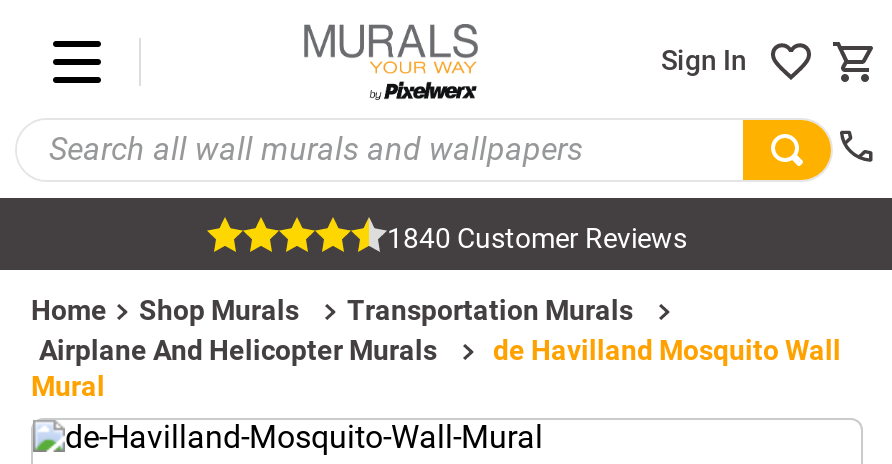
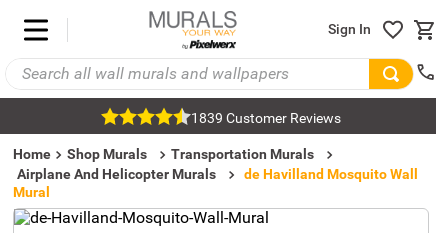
[387,222,687,254] 1840 Customer Reviews -> [191,110,341,126] 1839 Customer Reviews

